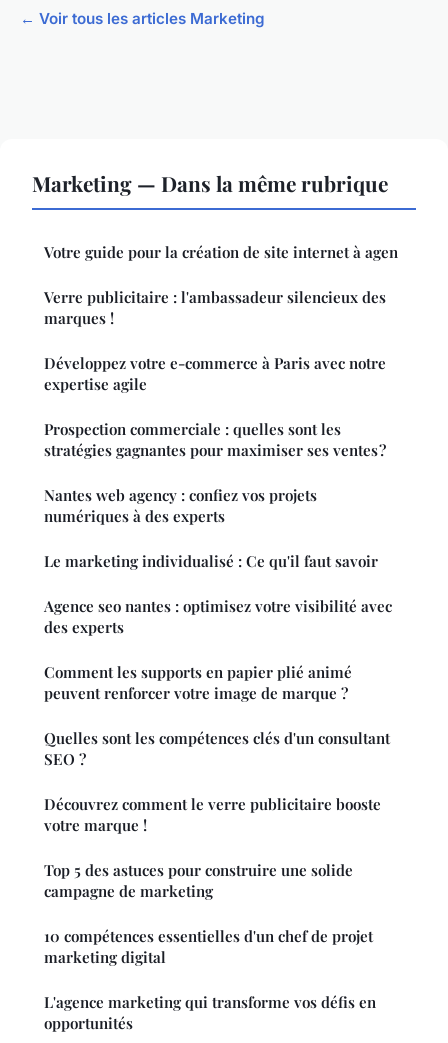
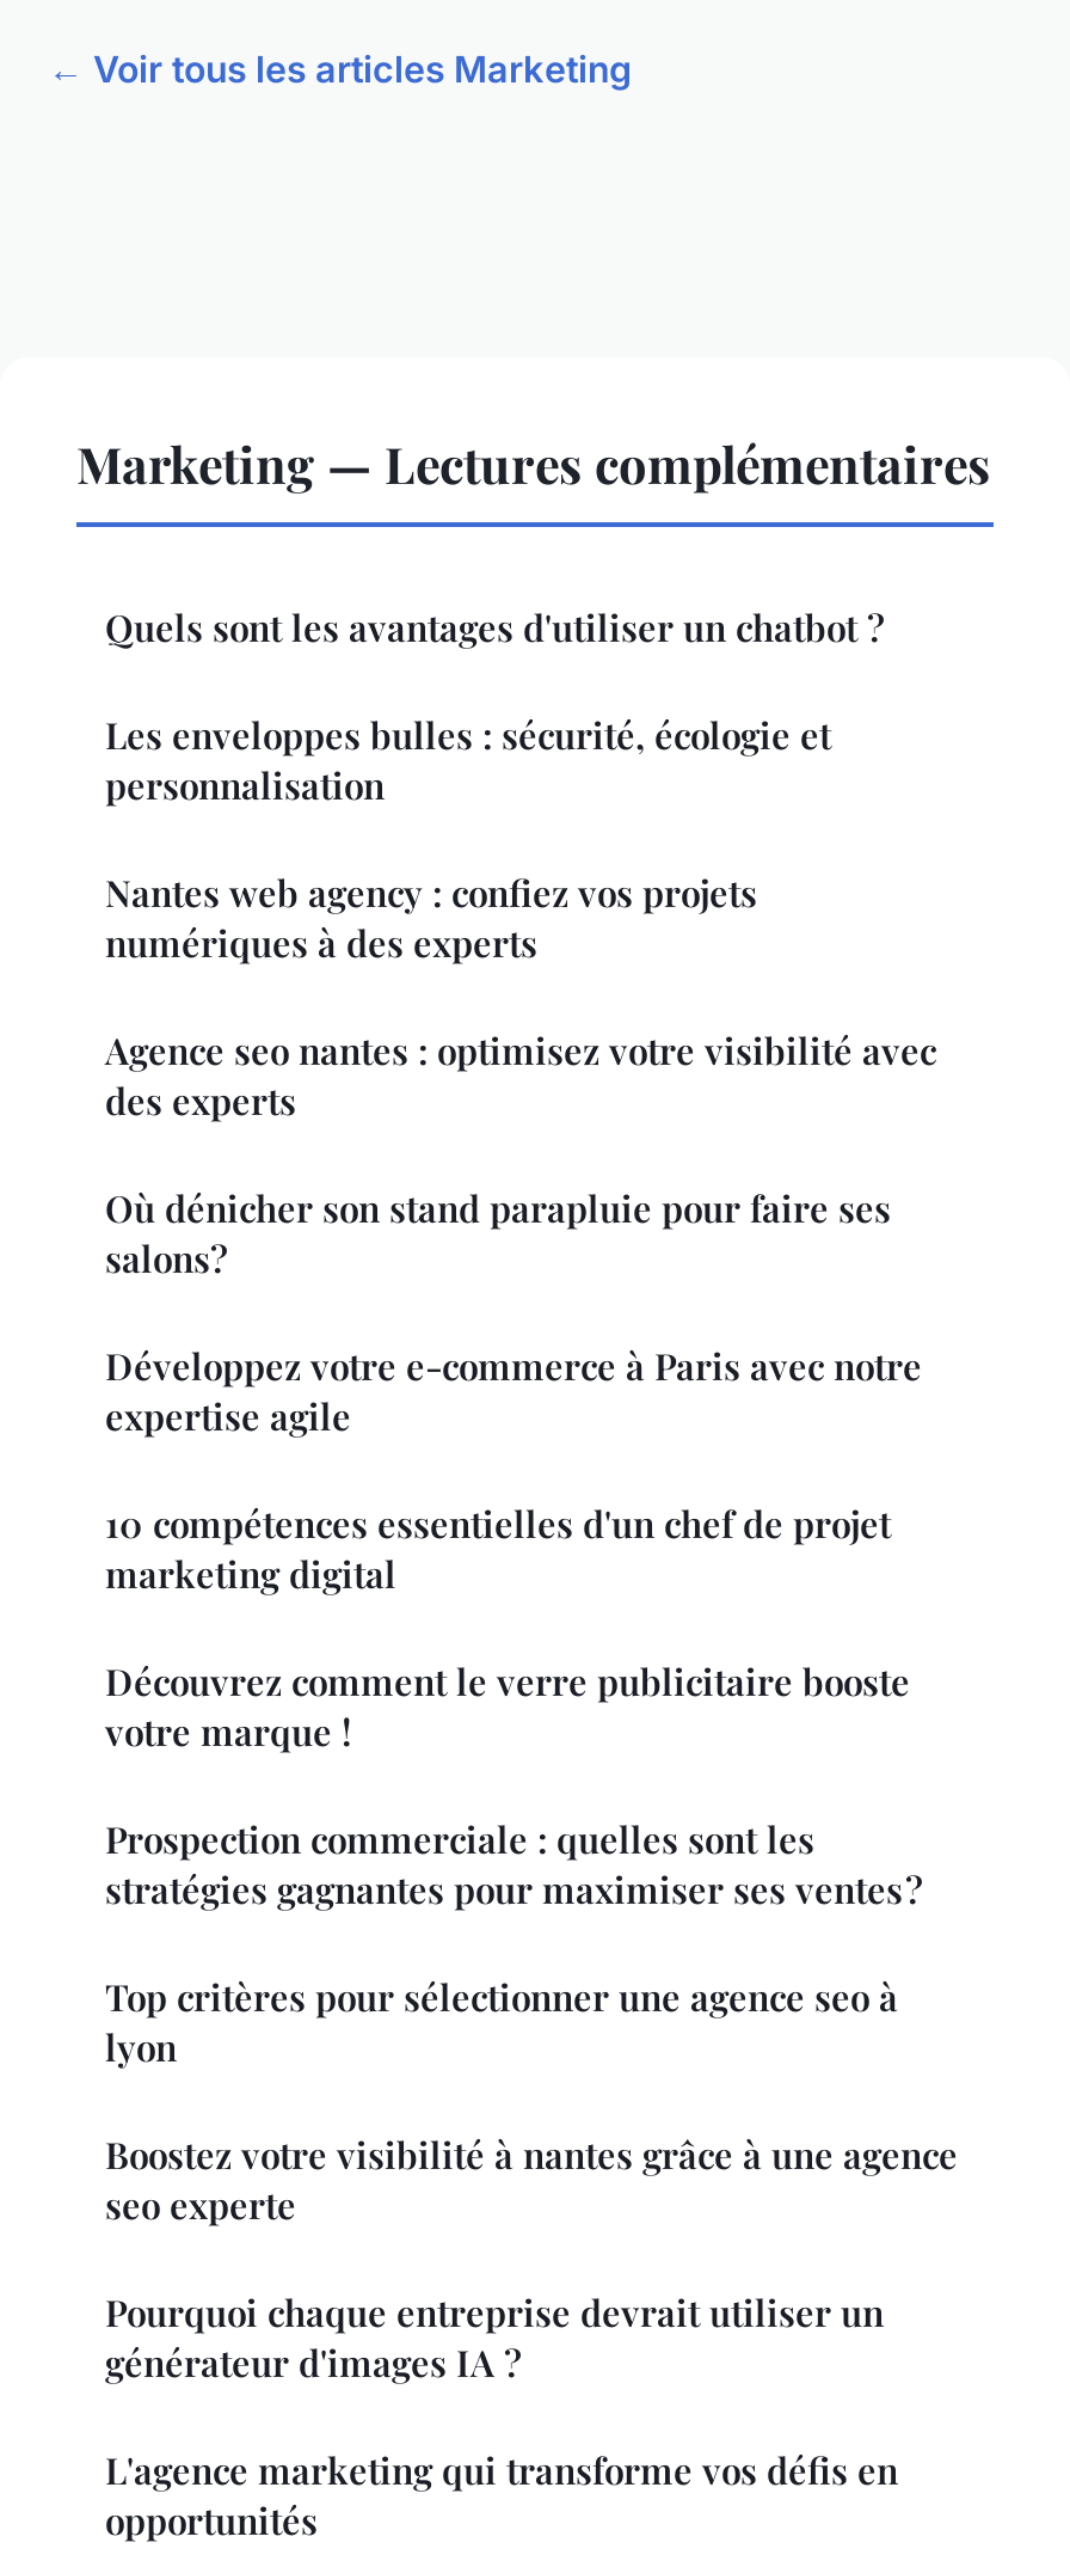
[32,169,398,328] Marketing — Dans la même rubrique | Votre guide pour la création de site internet à agen | Verre publicitaire : l'ambassadeur silencieux des | marques ! -> [76,430,991,1283] Marketing — Lectures complémentaires | Quels sont les avantages d'utiliser un chatbot ? | Les enveloppes bulles : sécurité, écologie et | personnalisation | Où dénicher son stand parapluie pour faire ses | salons?
moved [44,353,386,394] -> [105,1343,922,1441]: Développez votre e-commerce à Paris avec notre | expertise agile
moved [44,419,386,460] -> [105,1816,922,1914]: Prospection commerciale : quelles sont les | stratégies gagnantes pour maximiser ses ventes ?
moved [44,485,317,526] -> [105,870,757,968]: Nantes web agency : confiez vos projets | numériques à des experts
[44,551,390,901] Le marketing individualisé : Ce qu'il faut savoir | Comment les supports en papier plié animé | peuvent renforcer votre image de marque ? | Quelles sont les compétences clés d'un consultant | SEO ? | Top 5 des astuces pour construire une solide | campagne de marketing -> [105,1974,958,2387] Top critères pour sélectionner une agence seo à | lyon | Boostez votre visibilité à nantes grâce à une agence | seo experte | Pourquoi chaque entreprise devrait utiliser un | générateur d'images IA ?
moved [44,596,392,637] -> [105,1027,936,1125]: Agence seo nantes : optimisez votre visibilité avec | des experts
moved [44,794,381,835] -> [105,1658,910,1756]: Découvrez comment le verre publicitaire booste | votre marque !
moved [44,926,373,967] -> [105,1501,891,1599]: 10 compétences essentielles d'un chef de projet | marketing digital

